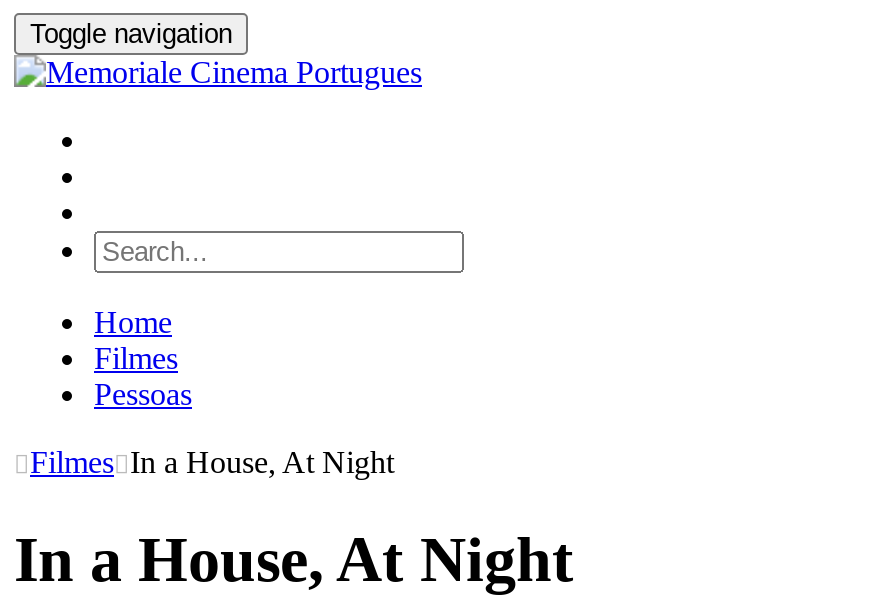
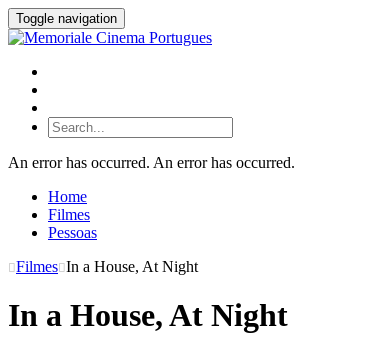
none -> [8,154,295,171] An error has occurred. An error has occurred.

